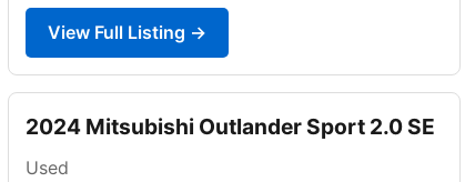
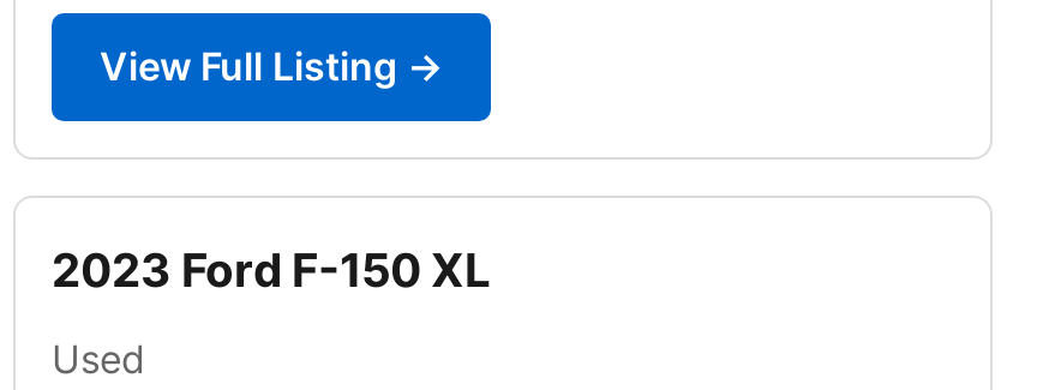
[26,113,435,140] 2024 Mitsubishi Outlander Sport 2.0 SE -> [52,241,491,299] 2023 Ford F-150 XL

